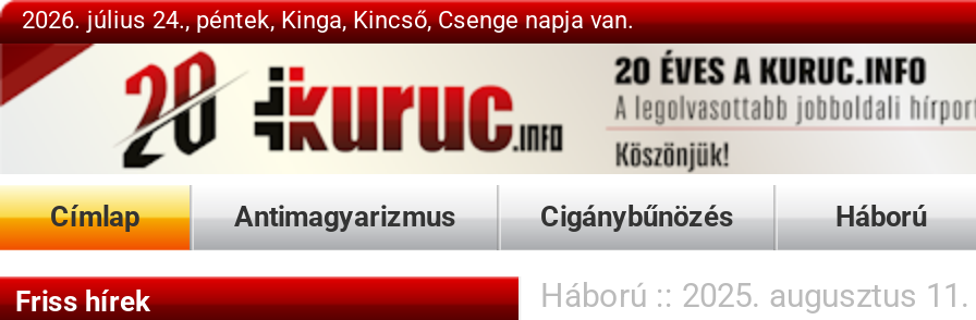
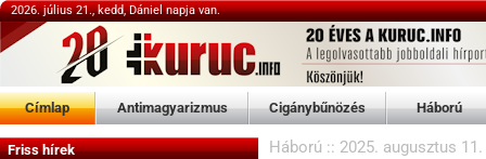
[22,7,634,35] 2026. július 24., péntek, Kinga, Kincső, Csenge napja van. -> [11,3,220,17] 2026. július 21., kedd, Dániel napja van.

